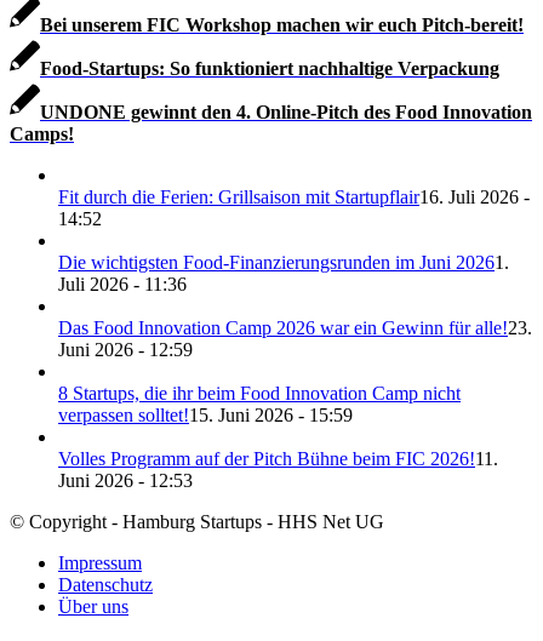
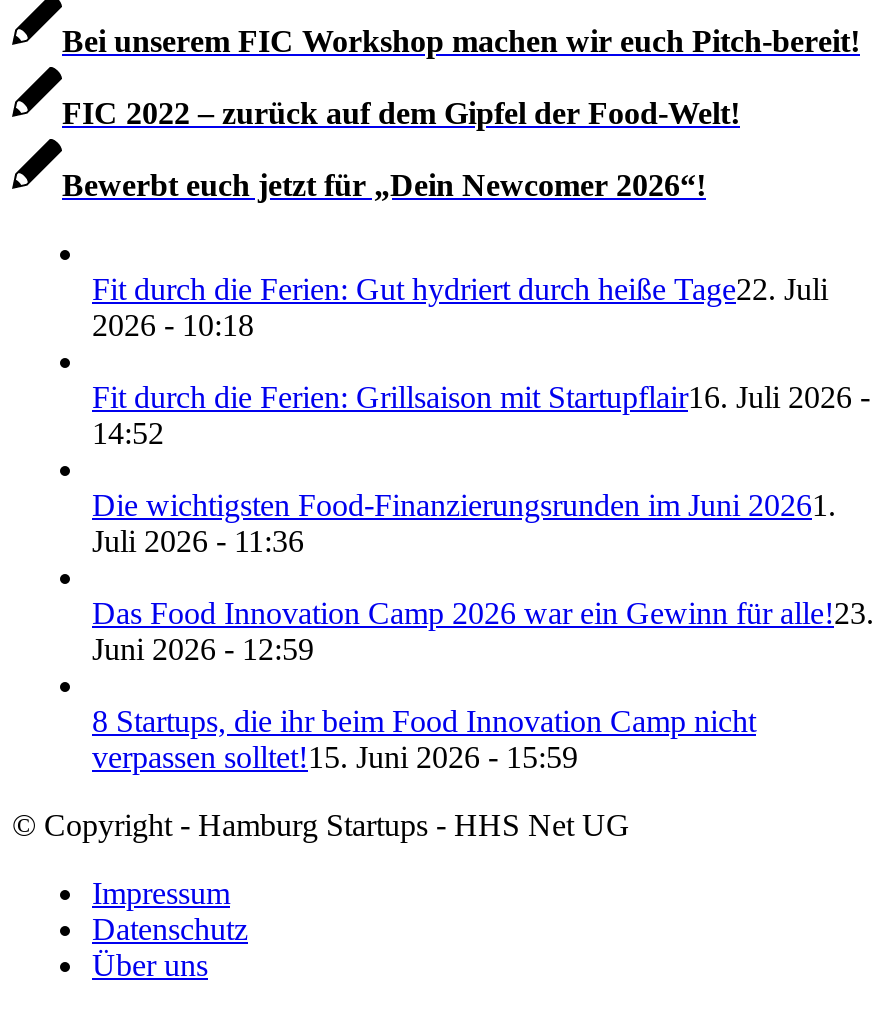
[10,58,532,144] Food-Startups: So funktioniert nachhaltige Verpackung | UNDONE gewinnt den 4. Online-Pitch des Food Innovation | Camps! -> [62,96,828,342] FIC 2022 – zurück auf dem Gipfel der Food-Welt! | Bewerbt euch jetzt für „Dein Newcomer 2026“! | Fit durch die Ferien: Gut hydriert durch heiße Tage22. Juli | 2026 - 10:18
moved [58,187,532,425] -> [92,380,874,774]: Fit durch die Ferien: Grillsaison mit Startupflair16. Juli 2026 - | 14:52 | Die wichtigsten Food-Finanzierungsrunden im Juni 20261. | Juli 2026 - 11:36 | Das Food Innovation Camp 2026 war ein Gewinn für alle!23. | Juni 2026 - 12:59 | 8 Startups, die ihr beim Food Innovation Camp nicht | verpassen solltet! 15. Juni 2026 - 15:59
[58,448,498,491] Volles Programm auf der Pitch Bühne beim FIC 2026! 11. | Juni 2026 - 12:53 -> none

